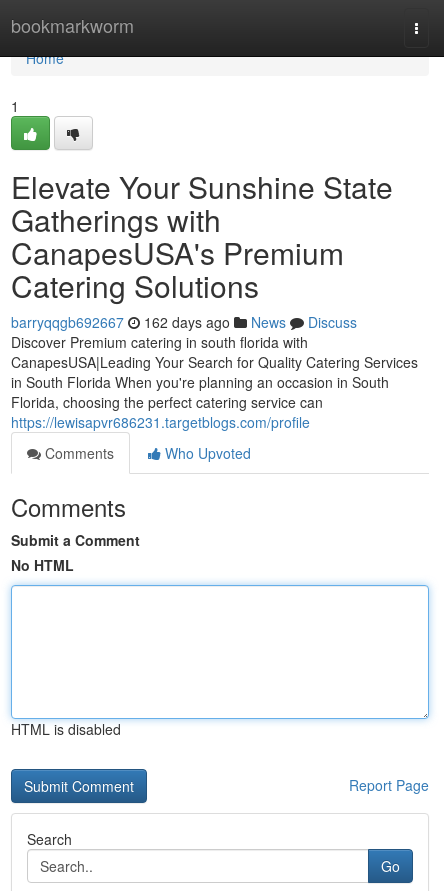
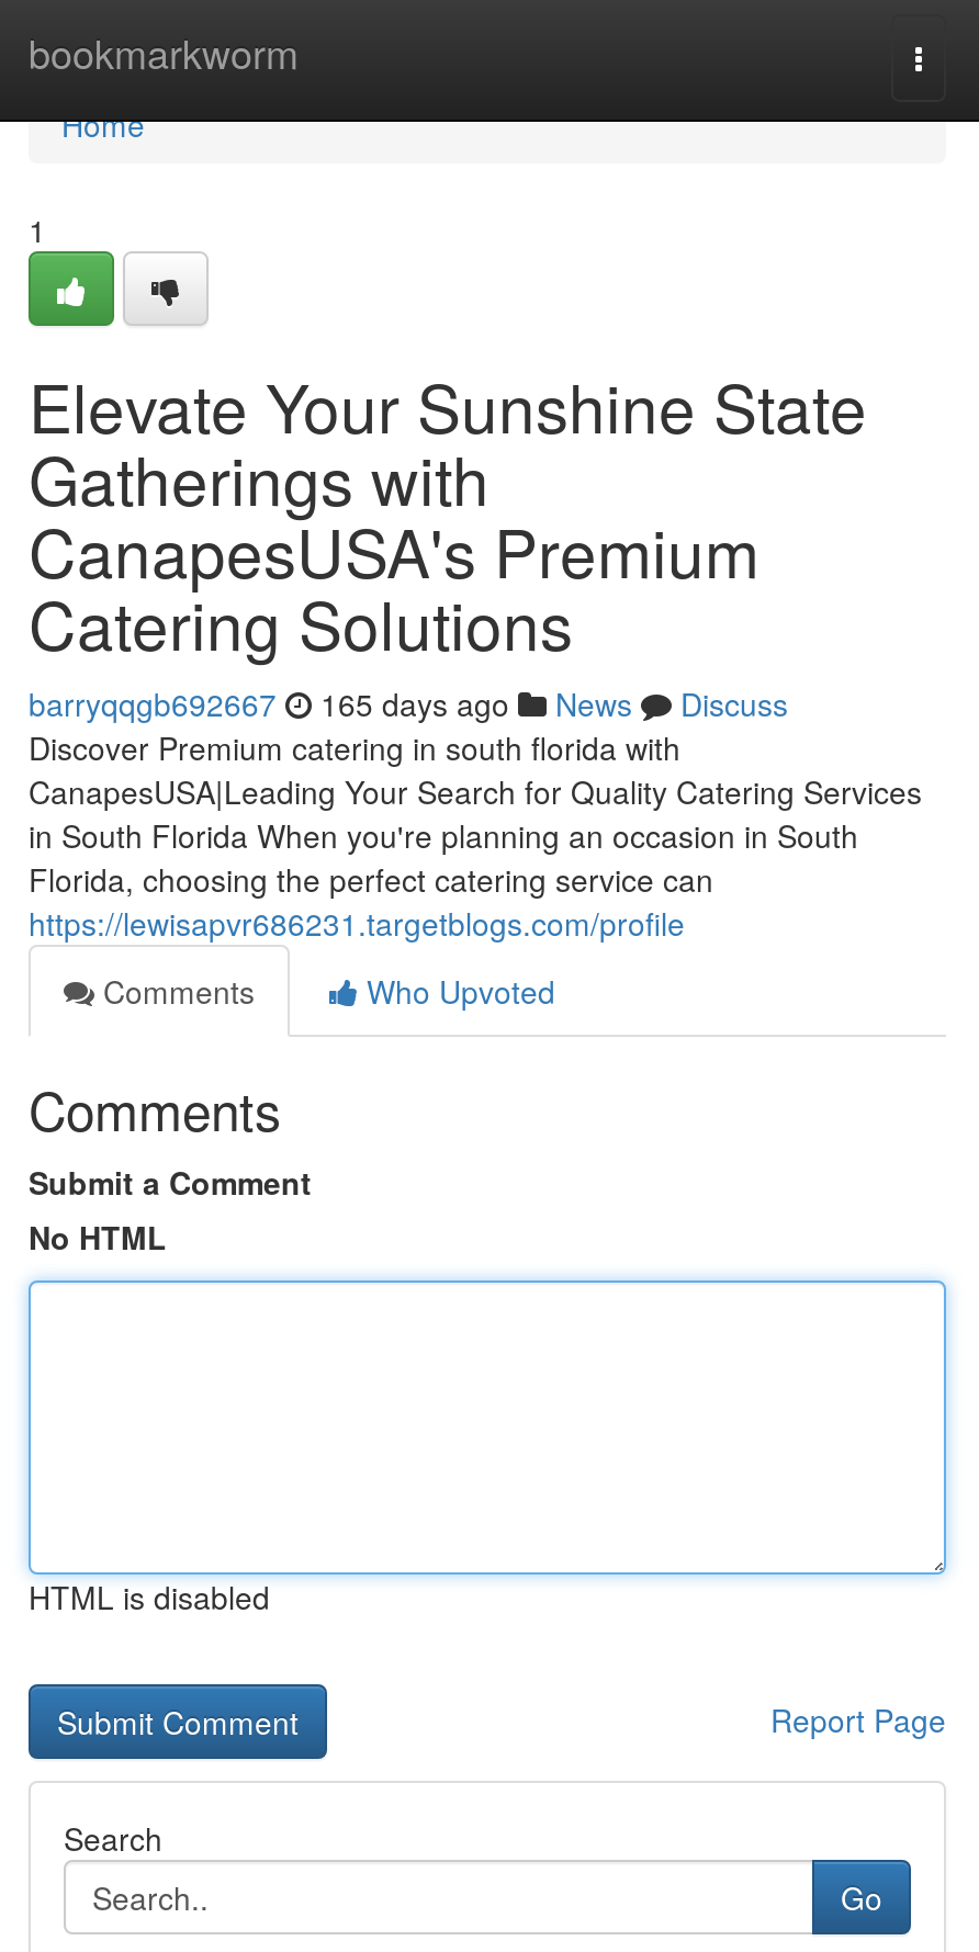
[11,312,357,332] barryqqgb692667 162 days ago News Discuss -> [29,681,788,725] barryqqgb692667 165 days ago News Discuss

